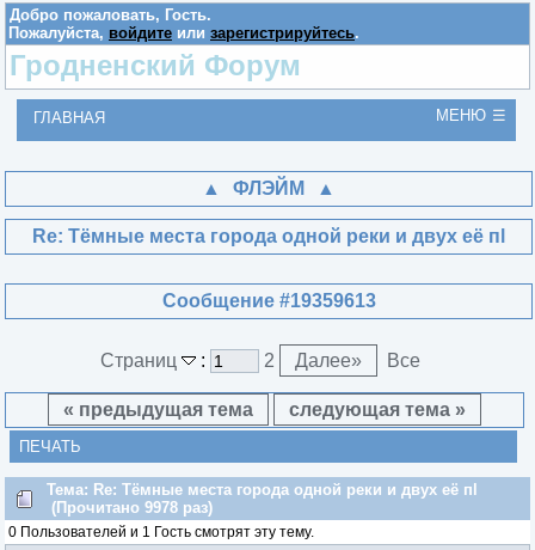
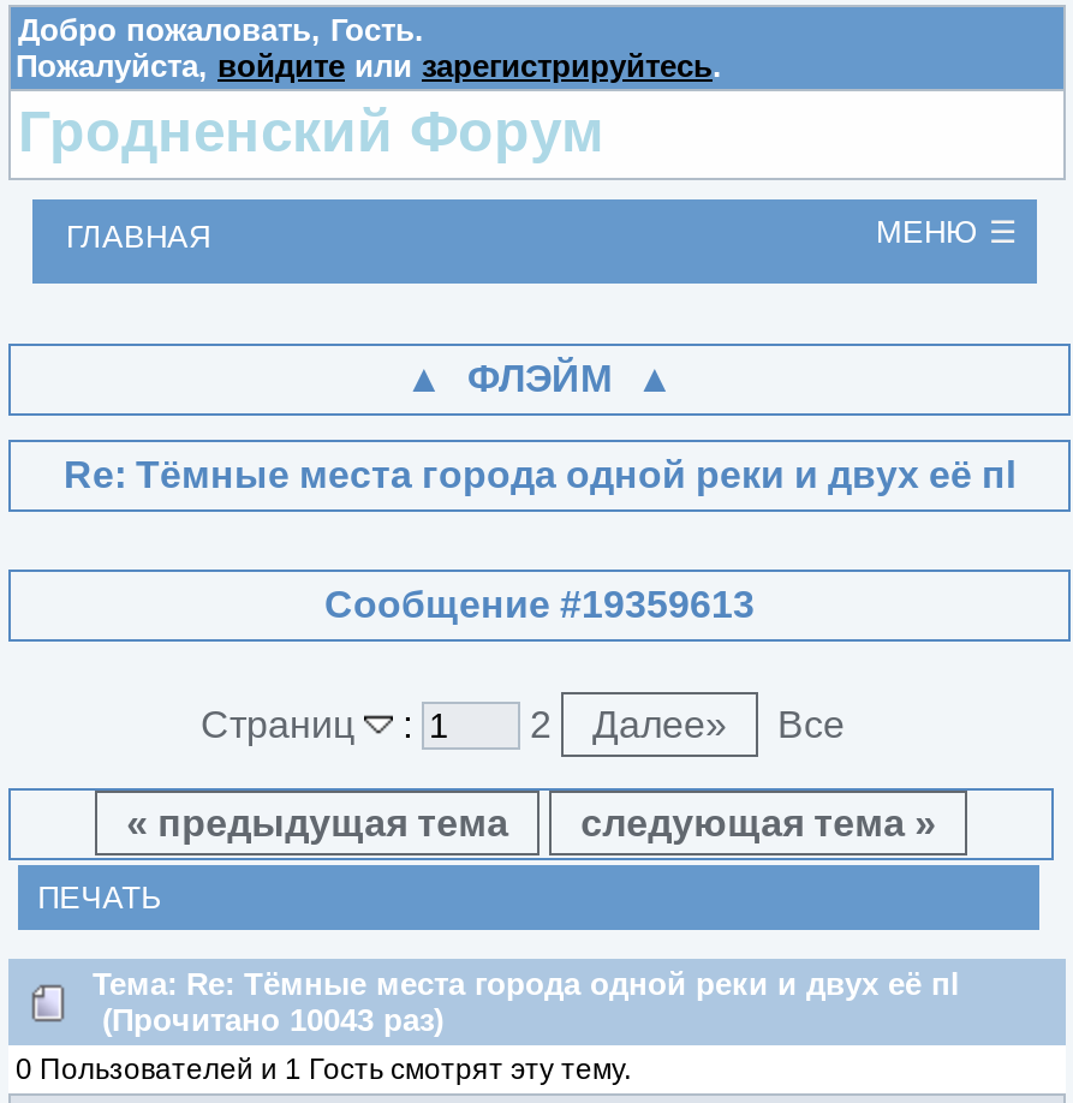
[47,498,213,516] (Прочитано 9978 раз) -> [93,1001,443,1037] (Прочитано 10043 раз)

